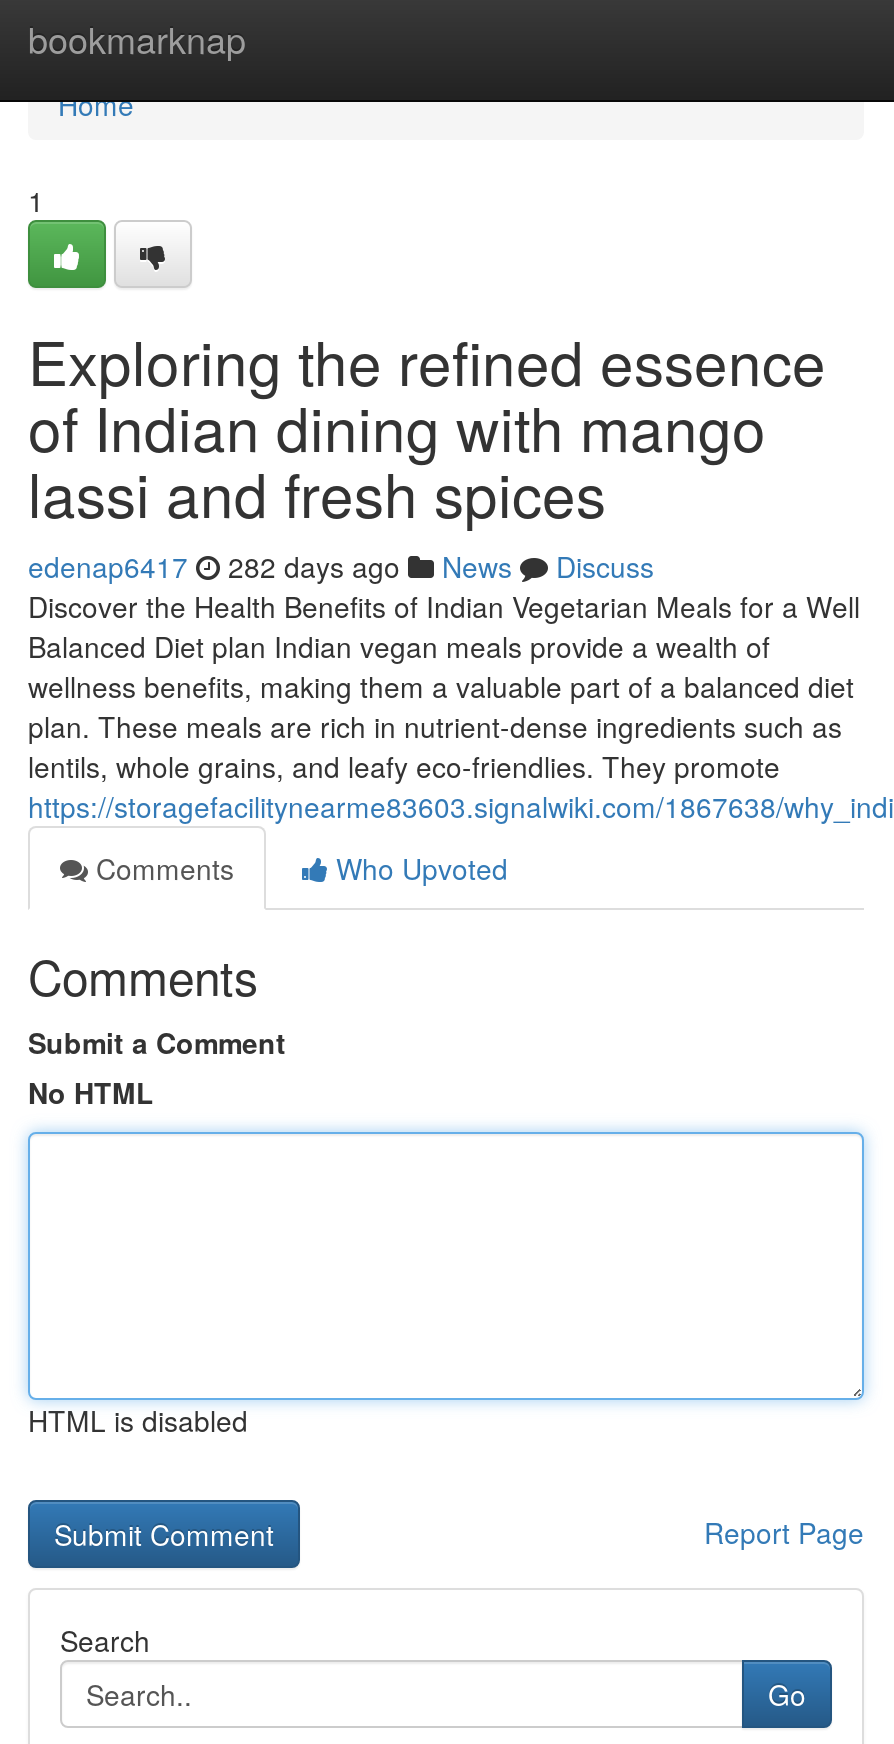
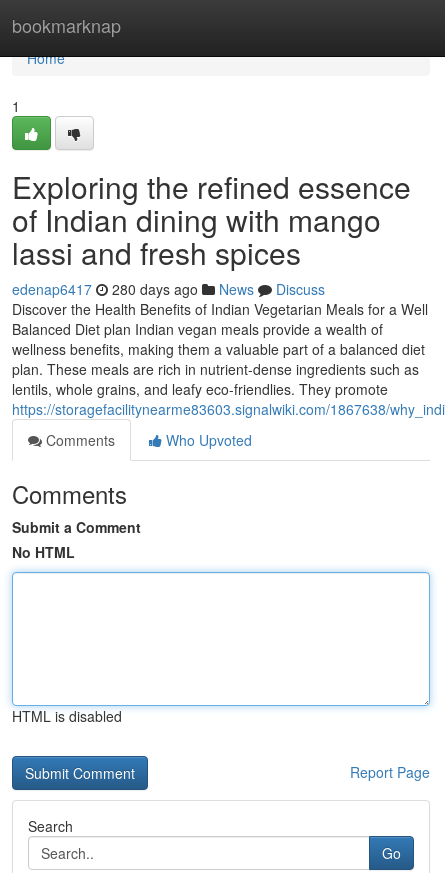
[28,546,654,586] edenap6417 282 days ago News Discuss -> [12,279,325,299] edenap6417 280 days ago News Discuss

